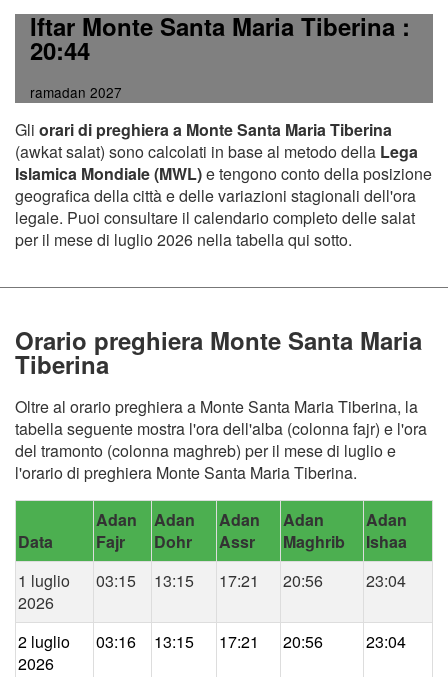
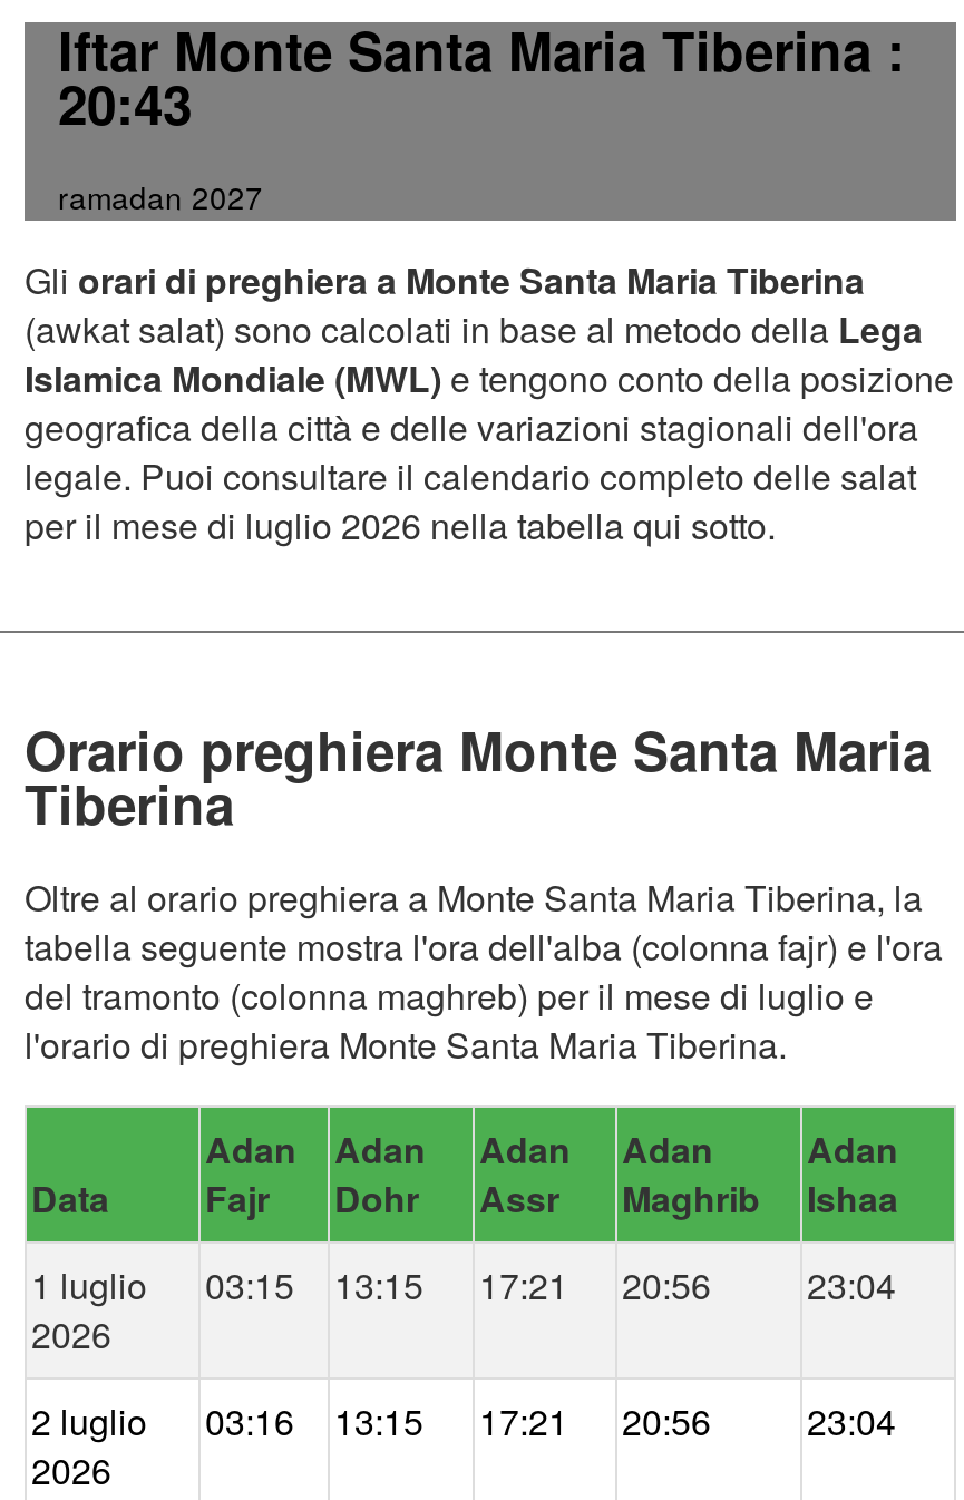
[30,32,90,66] 20:44 -> [58,64,192,139] 20:43

